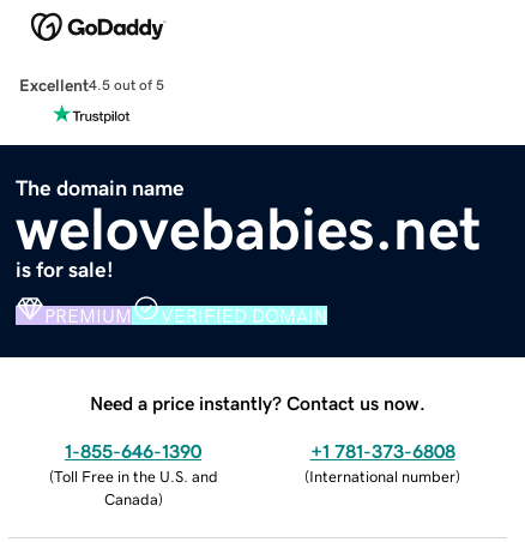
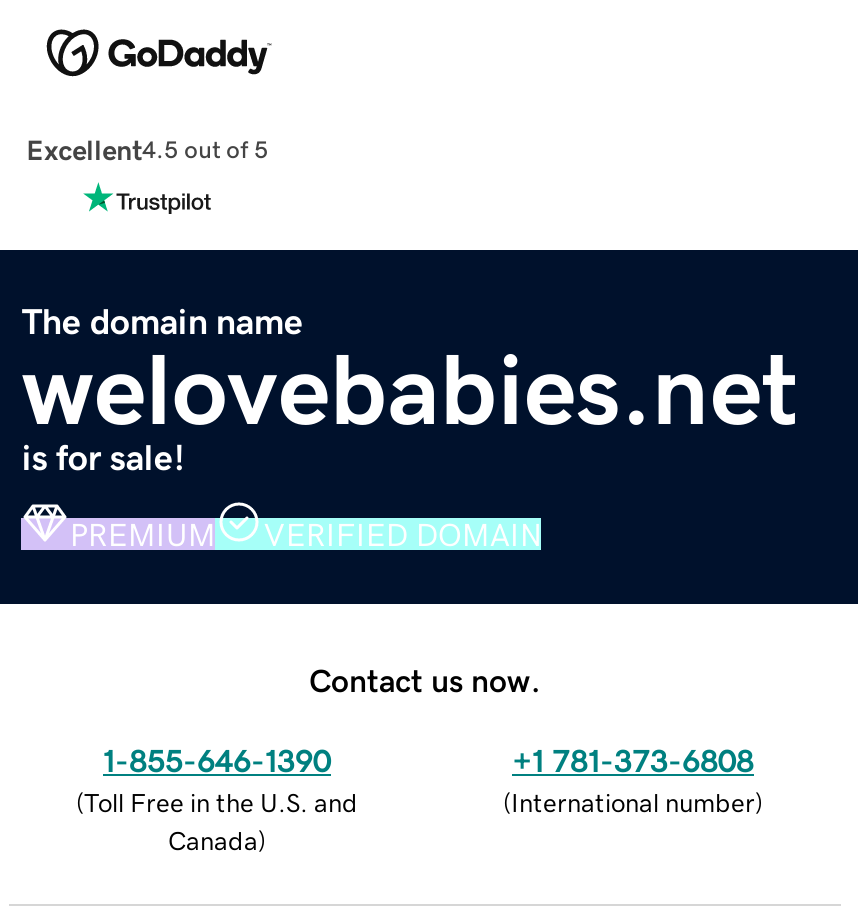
[90,393,426,412] Need a price instantly? Contact us now. -> [309,663,541,695] Contact us now.

